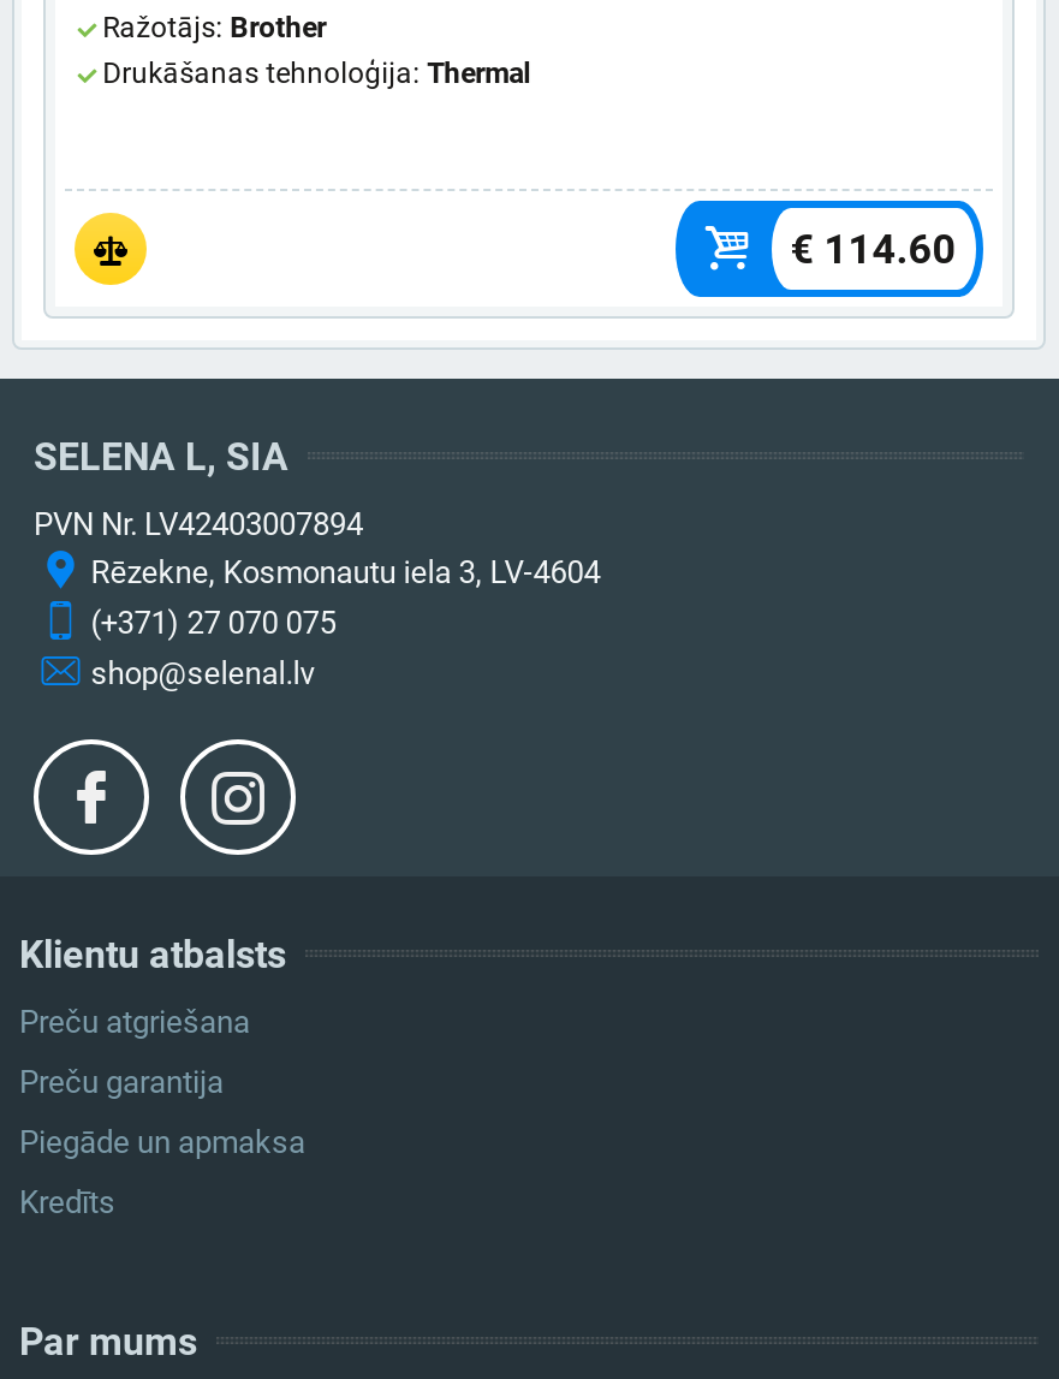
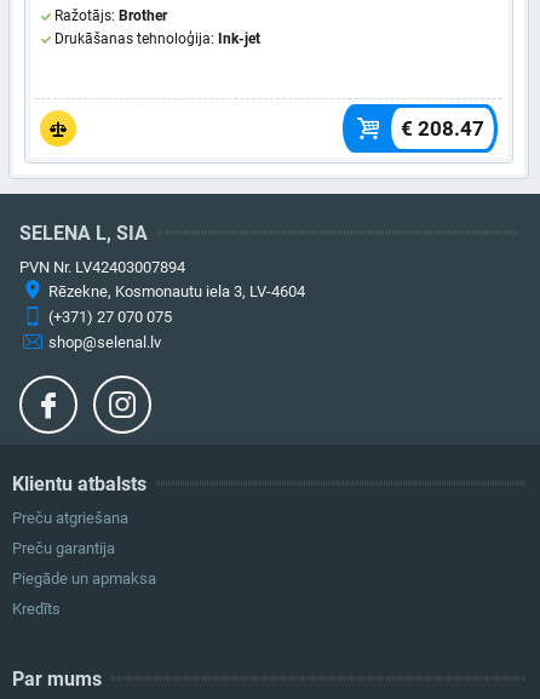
[102,57,530,90] Drukāšanas tehnoloģija: Thermal -> [54,30,260,47] Drukāšanas tehnoloģija: Ink-jet
[790,225,956,273] € 114.60 -> [401,116,484,140] € 208.47

